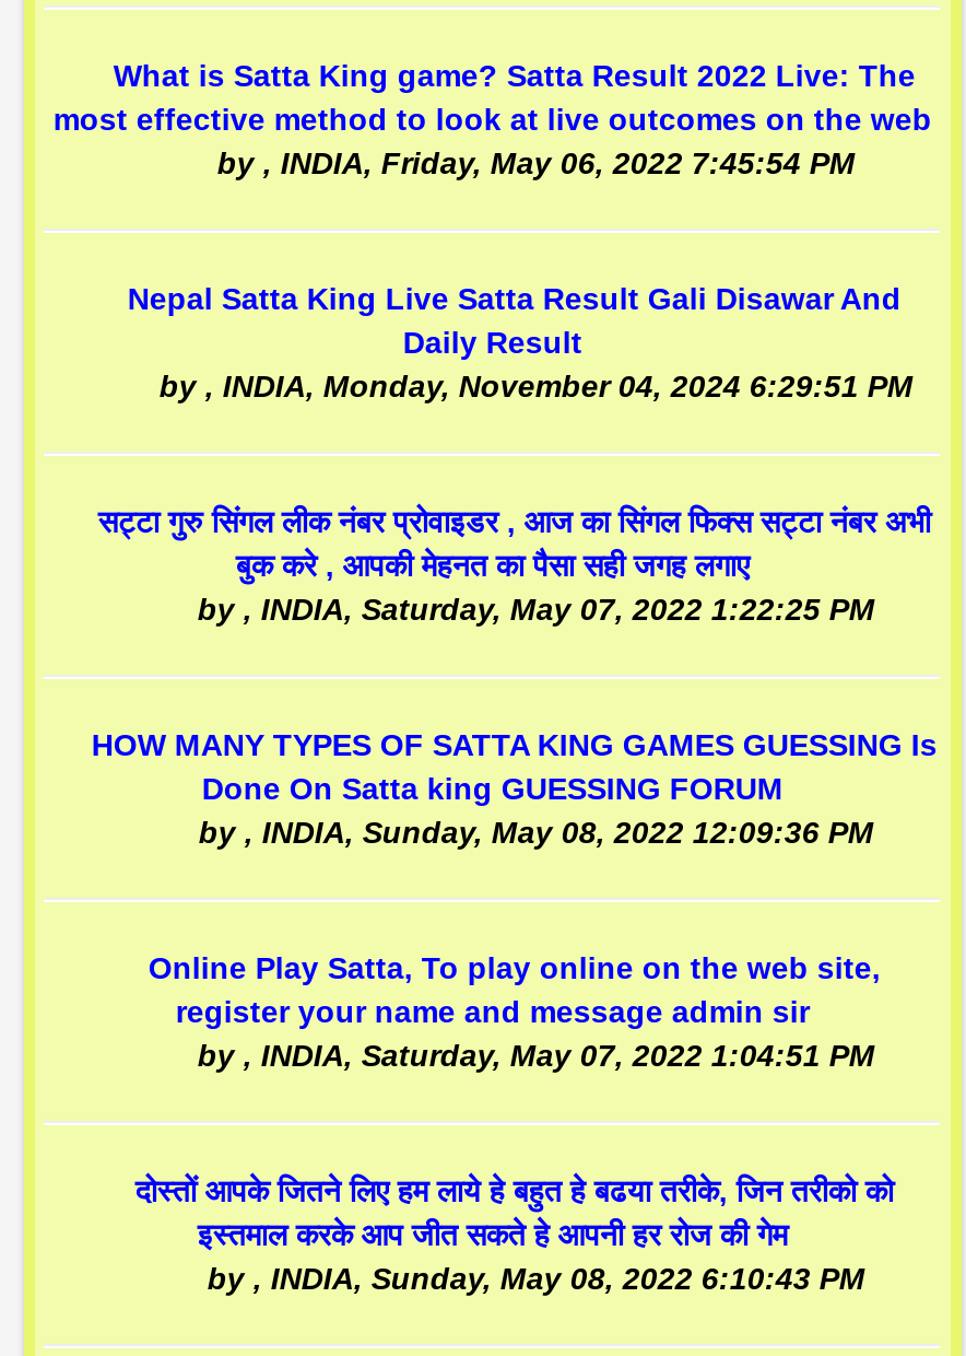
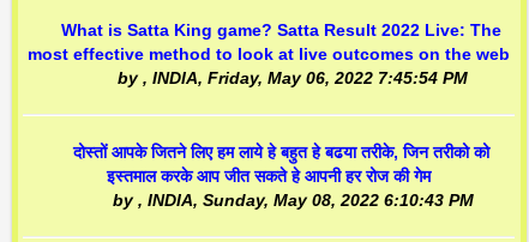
[127,281,913,404] Nepal Satta King Live Satta Result Gali Disawar And | Daily Result | by, INDIA, Monday, November 04, 2024 6:29:51 PM -> none
[98,504,931,627] सट्टा गुरु सिंगल लीक नंबर प्रोवाइडर , आज का सिंगल फिक्स सट्टा नंबर अभी | बुक करे , आपकी मेहनत का पैसा सही जगह लगाए | by, INDIA, Saturday, May 07, 2022 1:22:25 PM -> none
[91,727,937,850] HOW MANY TYPES OF SATTA KING GAMES GUESSING Is | Done On Satta king GUESSING FORUM | by, INDIA, Sunday, May 08, 2022 12:09:36 PM -> none
[148,951,880,1073] Online Play Satta, To play online on the web site, | register your name and message admin sir | by, INDIA, Saturday, May 07, 2022 1:04:51 PM -> none

